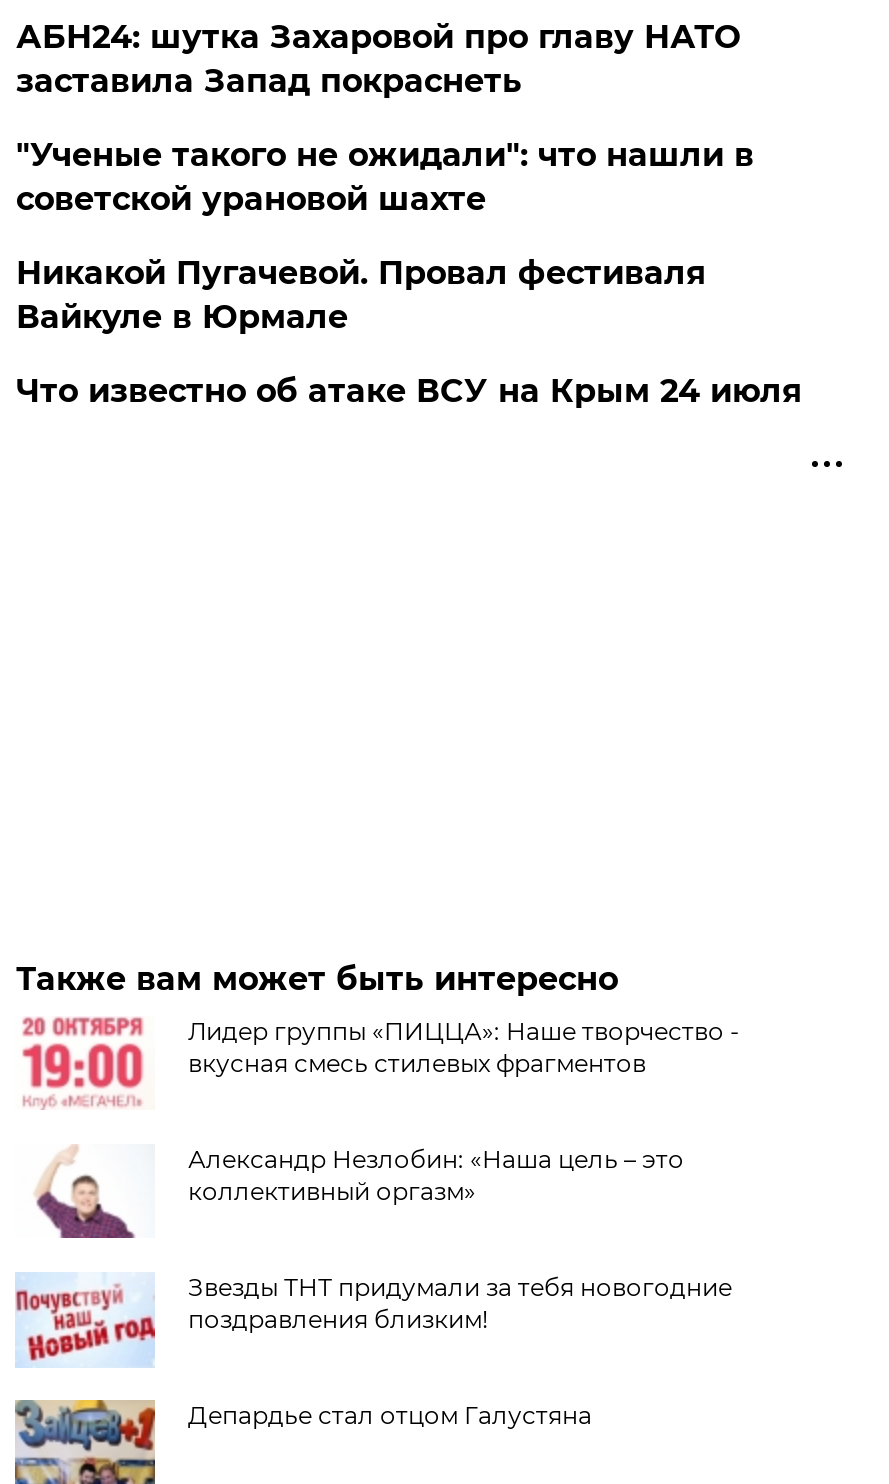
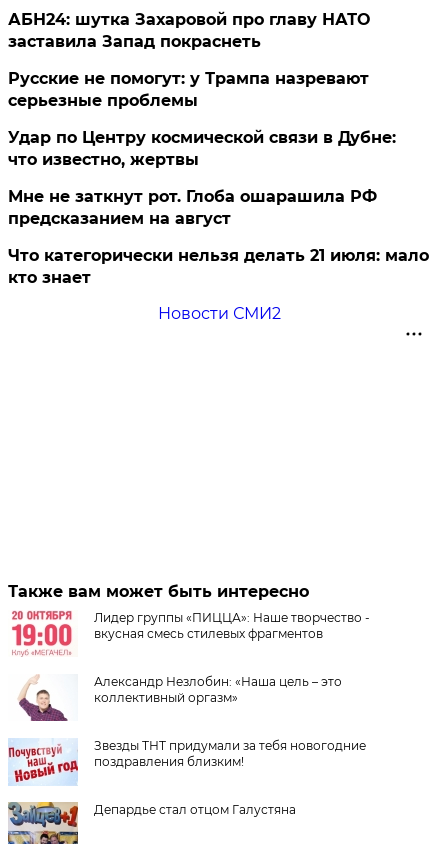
[16,136,802,410] "Ученые такого не ожидали": что нашли в | советской урановой шахте | Никакой Пугачевой. Провал фестиваля | Вайкуле в Юрмале | Что известно об атаке ВСУ на Крым 24 июля -> [8,69,429,323] Русские не помогут: у Трампа назревают | серьезные проблемы | Удар по Центру космической связи в Дубне: | что известно, жертвы | Мне не заткнут рот. Глоба ошарашила РФ | предсказанием на август | Что категорически нельзя делать 21 июля: мало | кто знает | Новости СМИ2

